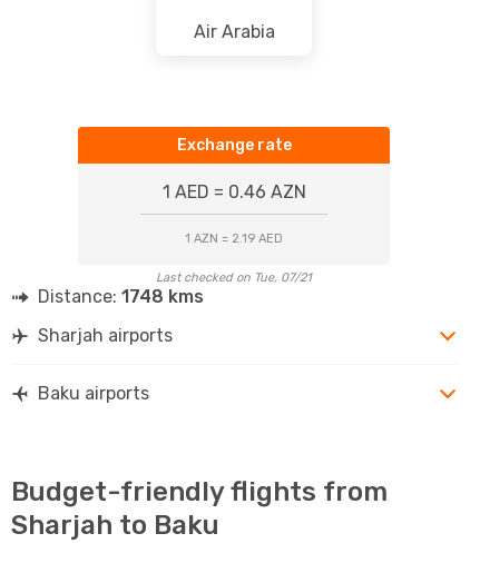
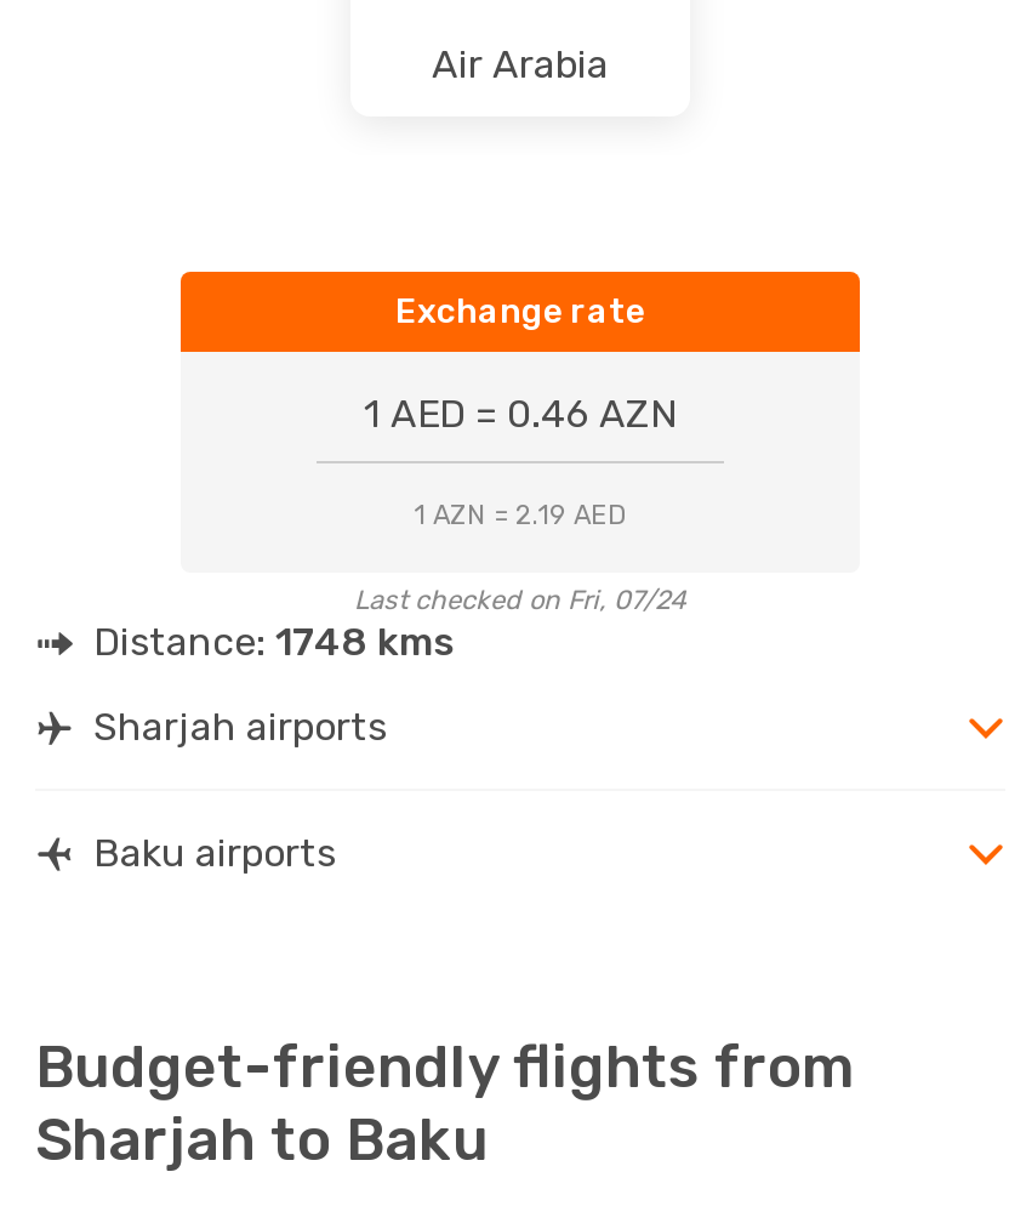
[156,270,312,285] Last checked on Tue, 07/21 -> [354,584,686,616] Last checked on Fri, 07/24

